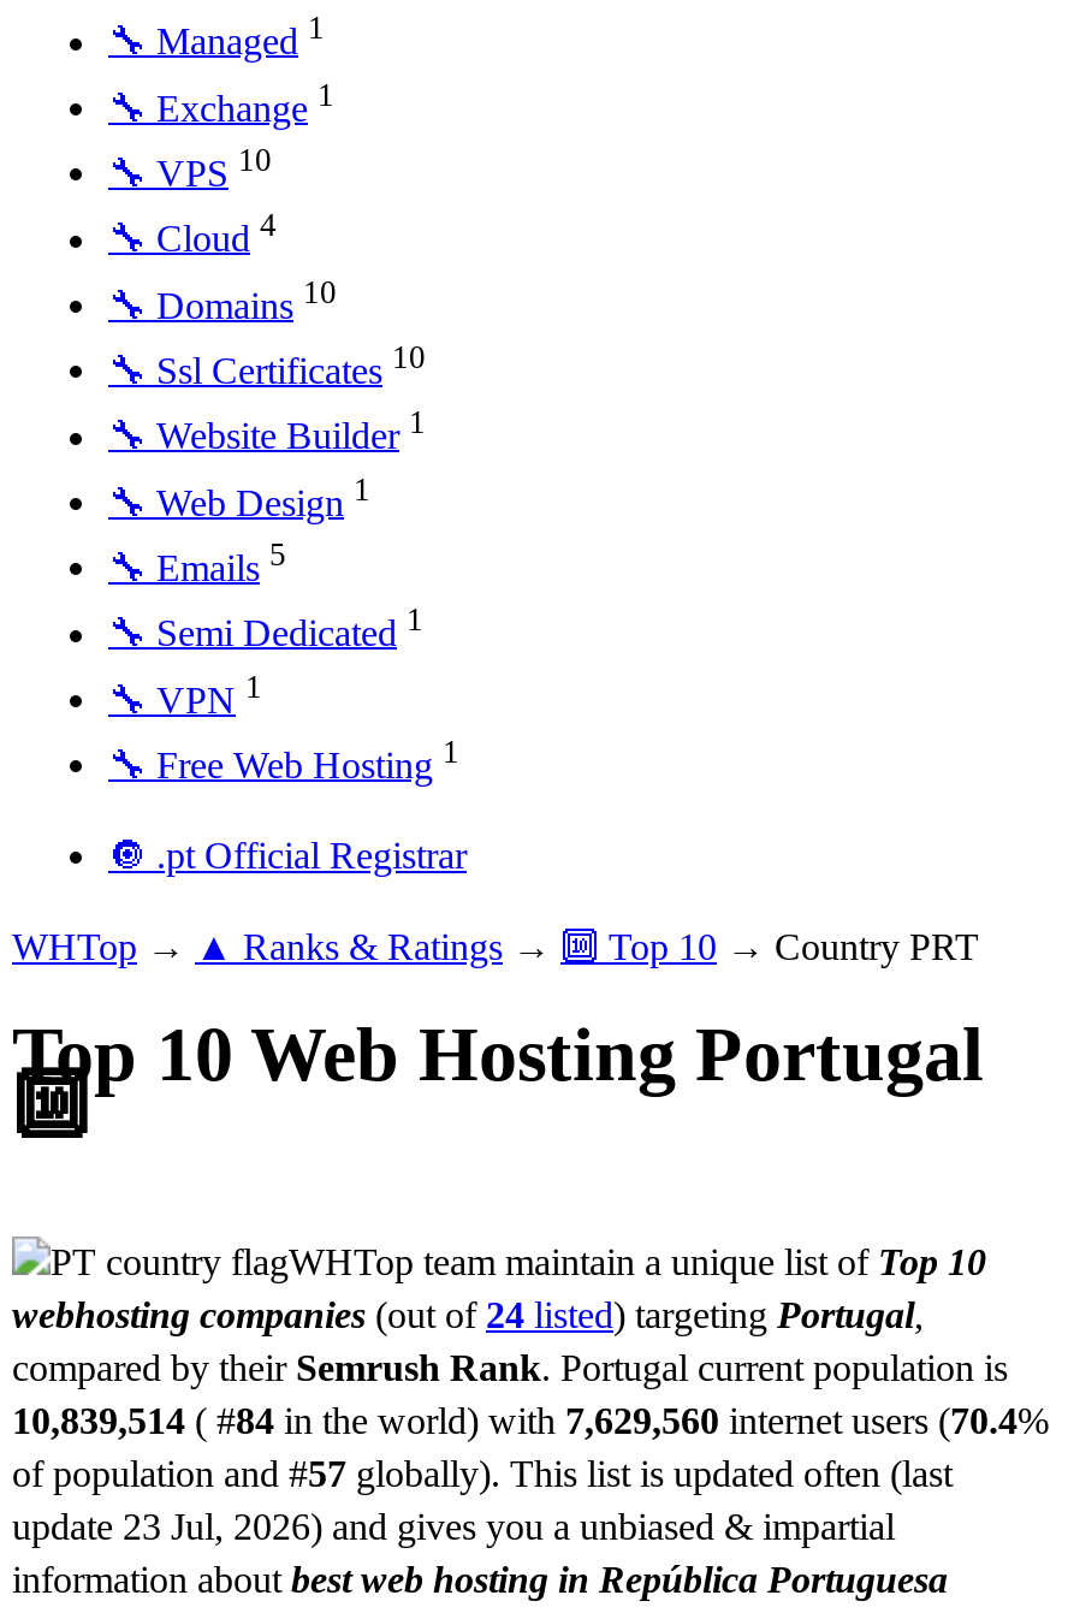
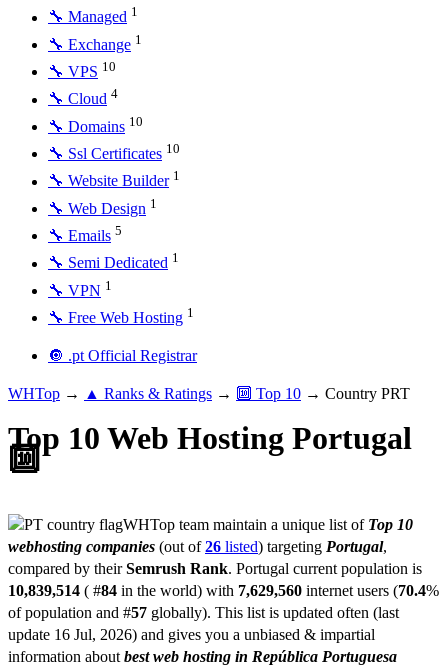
[12,1295,924,1335] webhosting companies (out of 24 listed) targeting Portugal, -> [8,538,387,555] webhosting companies (out of 26 listed) targeting Portugal,
[12,1506,895,1547] update 23 Jul, 2026) and gives you a unbiased & impartial -> [8,626,375,643] update 16 Jul, 2026) and gives you a unbiased & impartial

